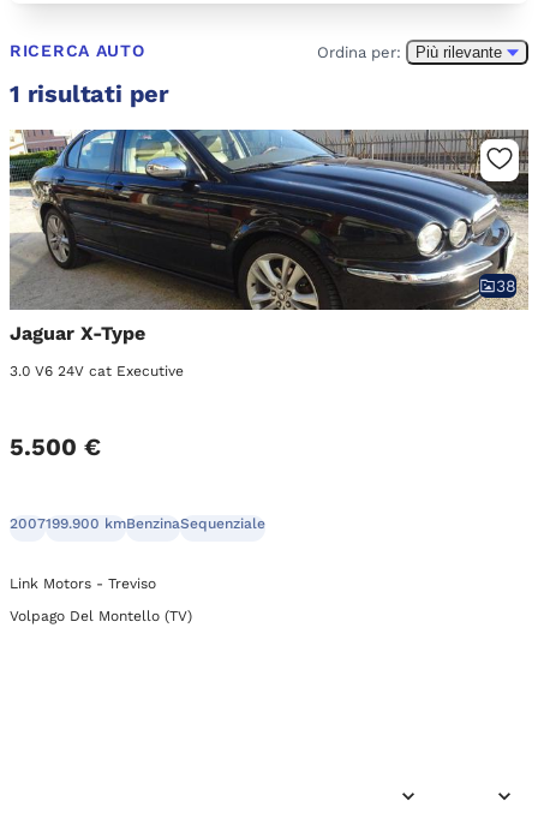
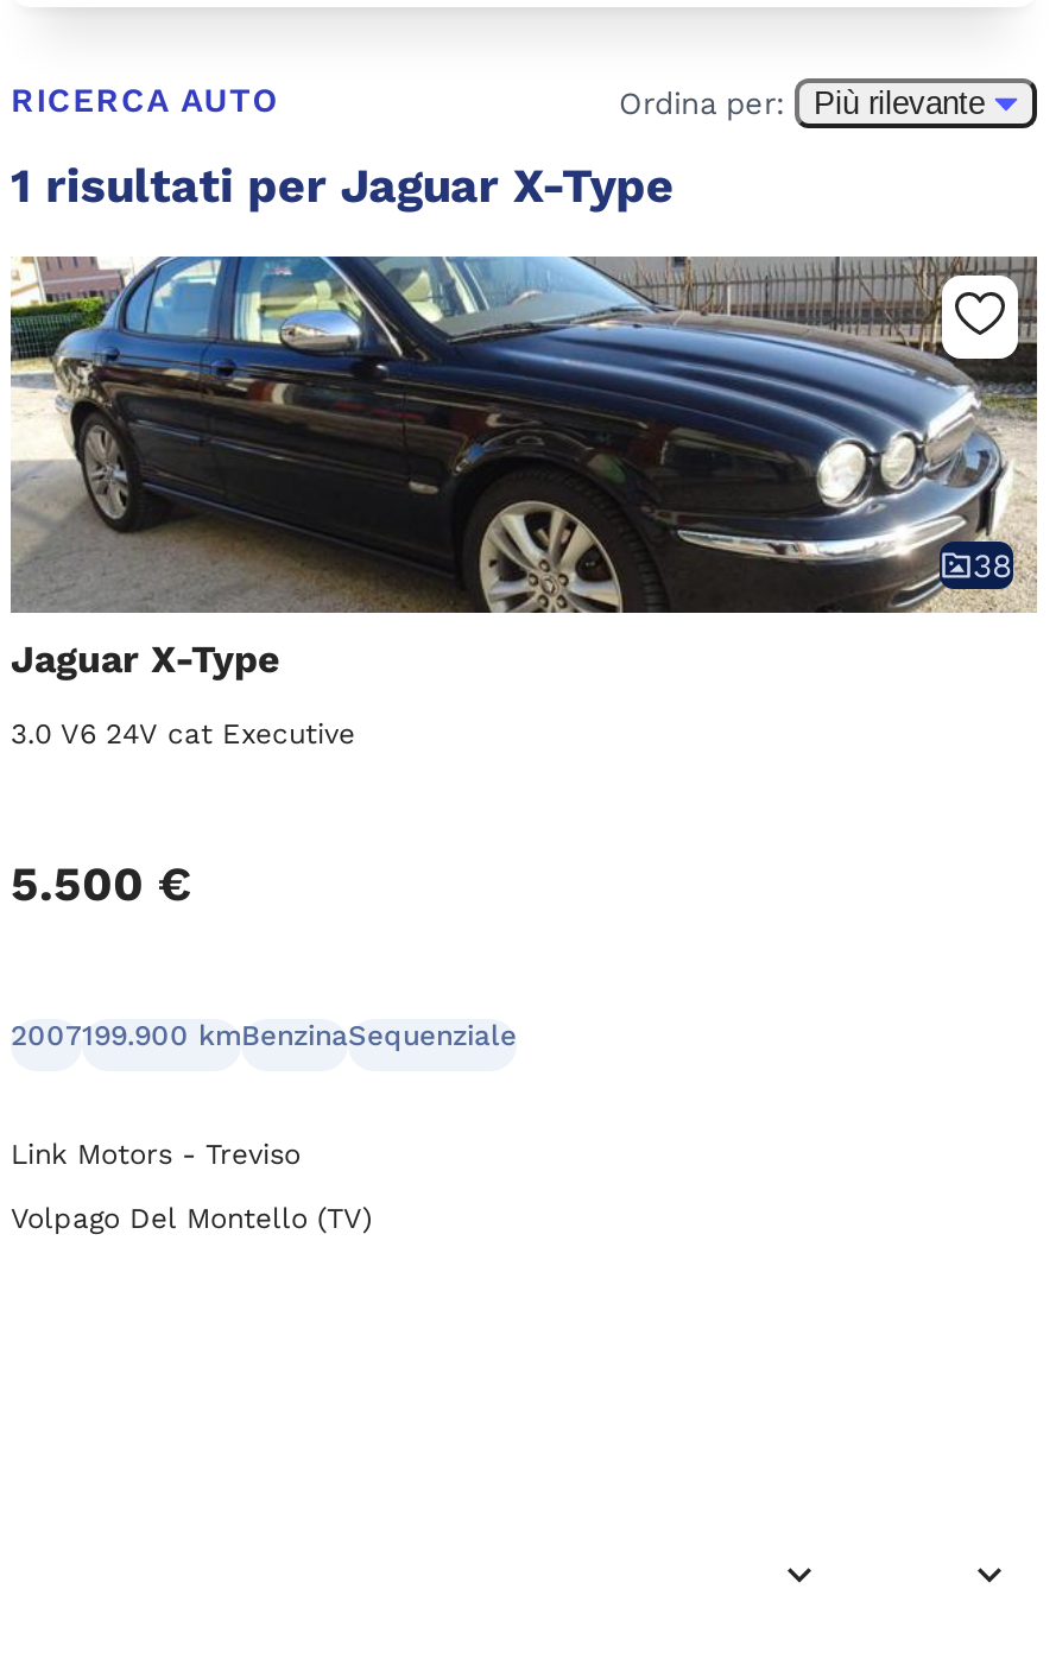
[10,79,169,108] 1 risultati per -> [11,157,674,214] 1 risultati per Jaguar X-Type

